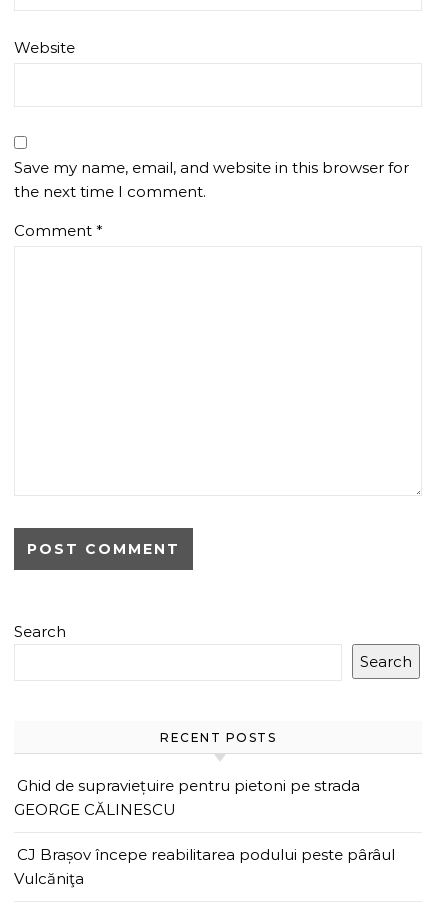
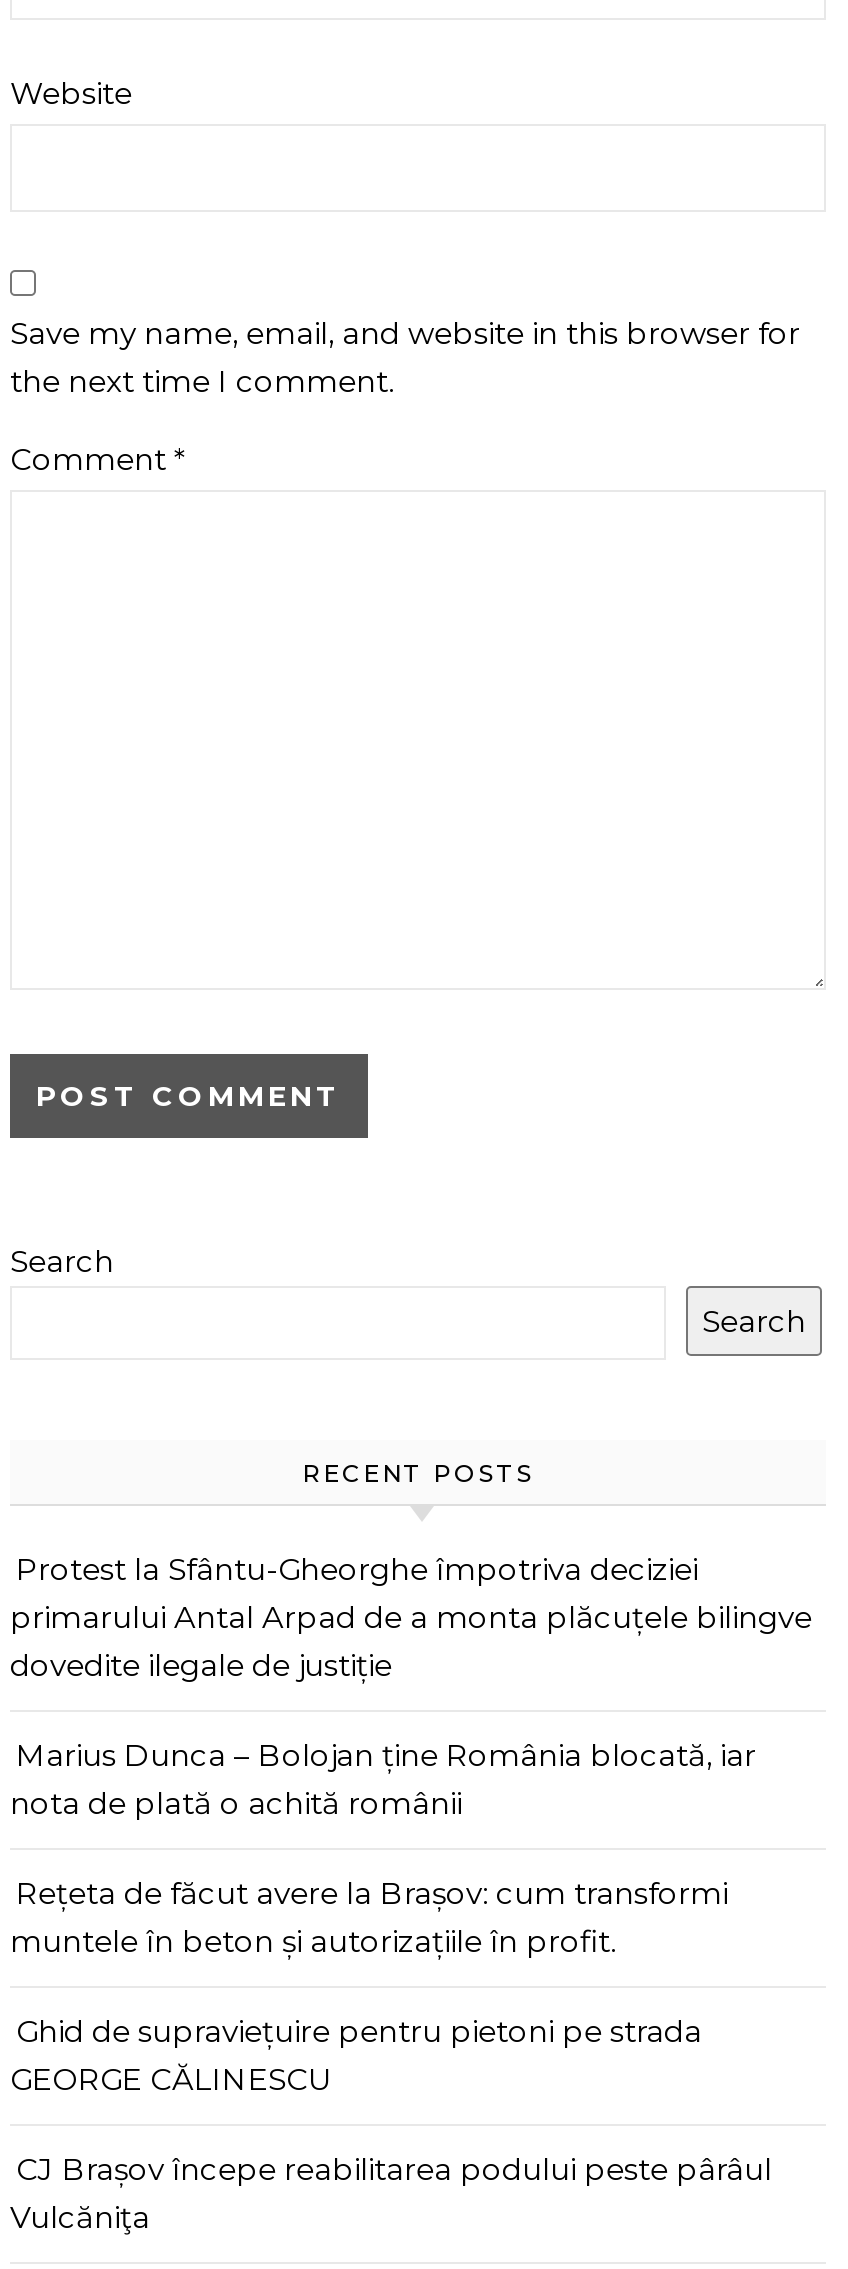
none -> [10,1550,812,1960] Protest la Sfântu-Gheorghe împotriva deciziei | primarului Antal Arpad de a monta plăcuțele bilingve | dovedite ilegale de justiție | Marius Dunca – Bolojan ține România blocată, iar | nota de plată o achită românii | Rețeta de făcut avere la Brașov: cum transformi | muntele în beton și autorizațiile în profit.

